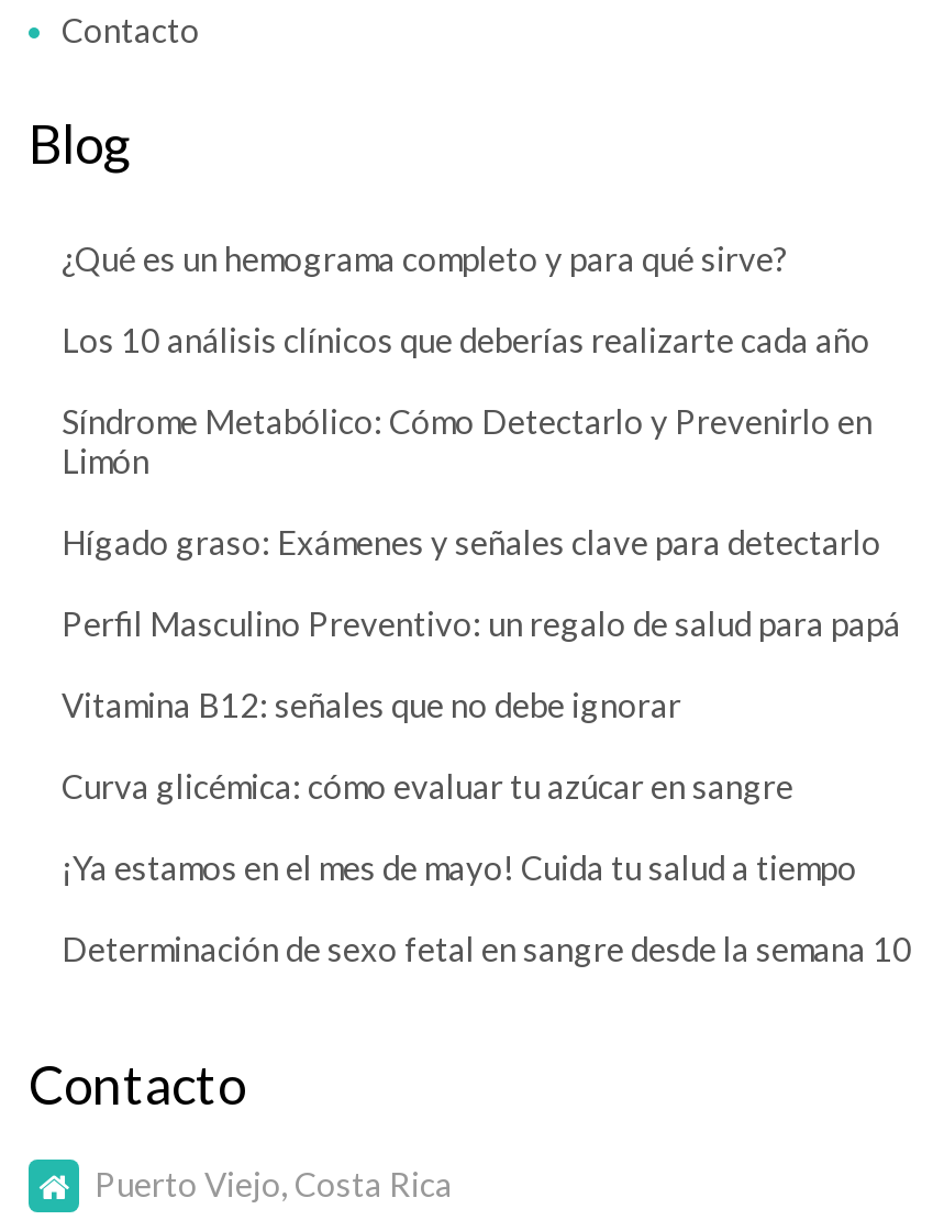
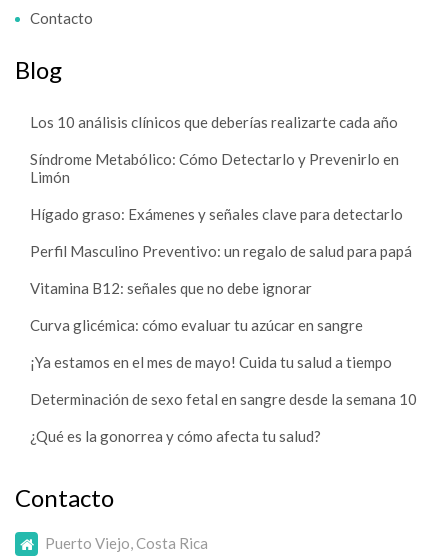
[62,238,789,278] ¿Qué es un hemograma completo y para qué sirve? -> none
moved [62,319,912,968] -> [30,113,417,408]: Los 10 análisis clínicos que deberías realizarte cada año | Síndrome Metabólico: Cómo Detectarlo y Prevenirlo en | Limón | ... | ¡Ya estamos en el mes de mayo! Cuida tu salud a tiempo | Determinación de sexo fetal en sangre desde la semana 10
none -> [30,427,321,445] ¿Qué es la gonorrea y cómo afecta tu salud?

